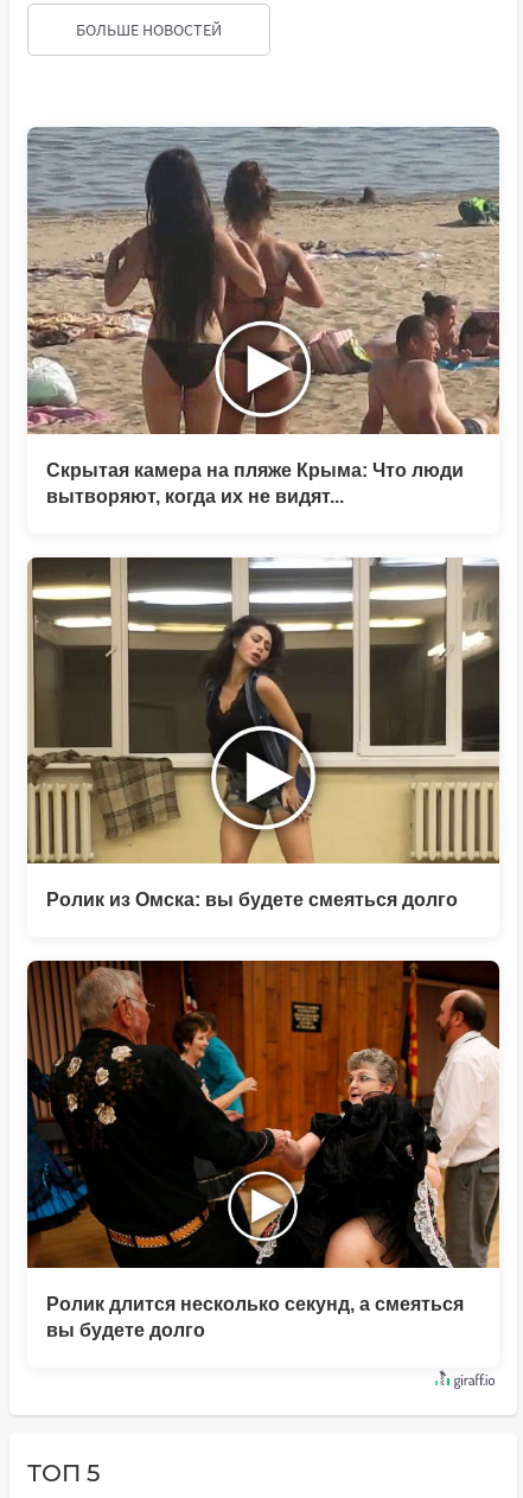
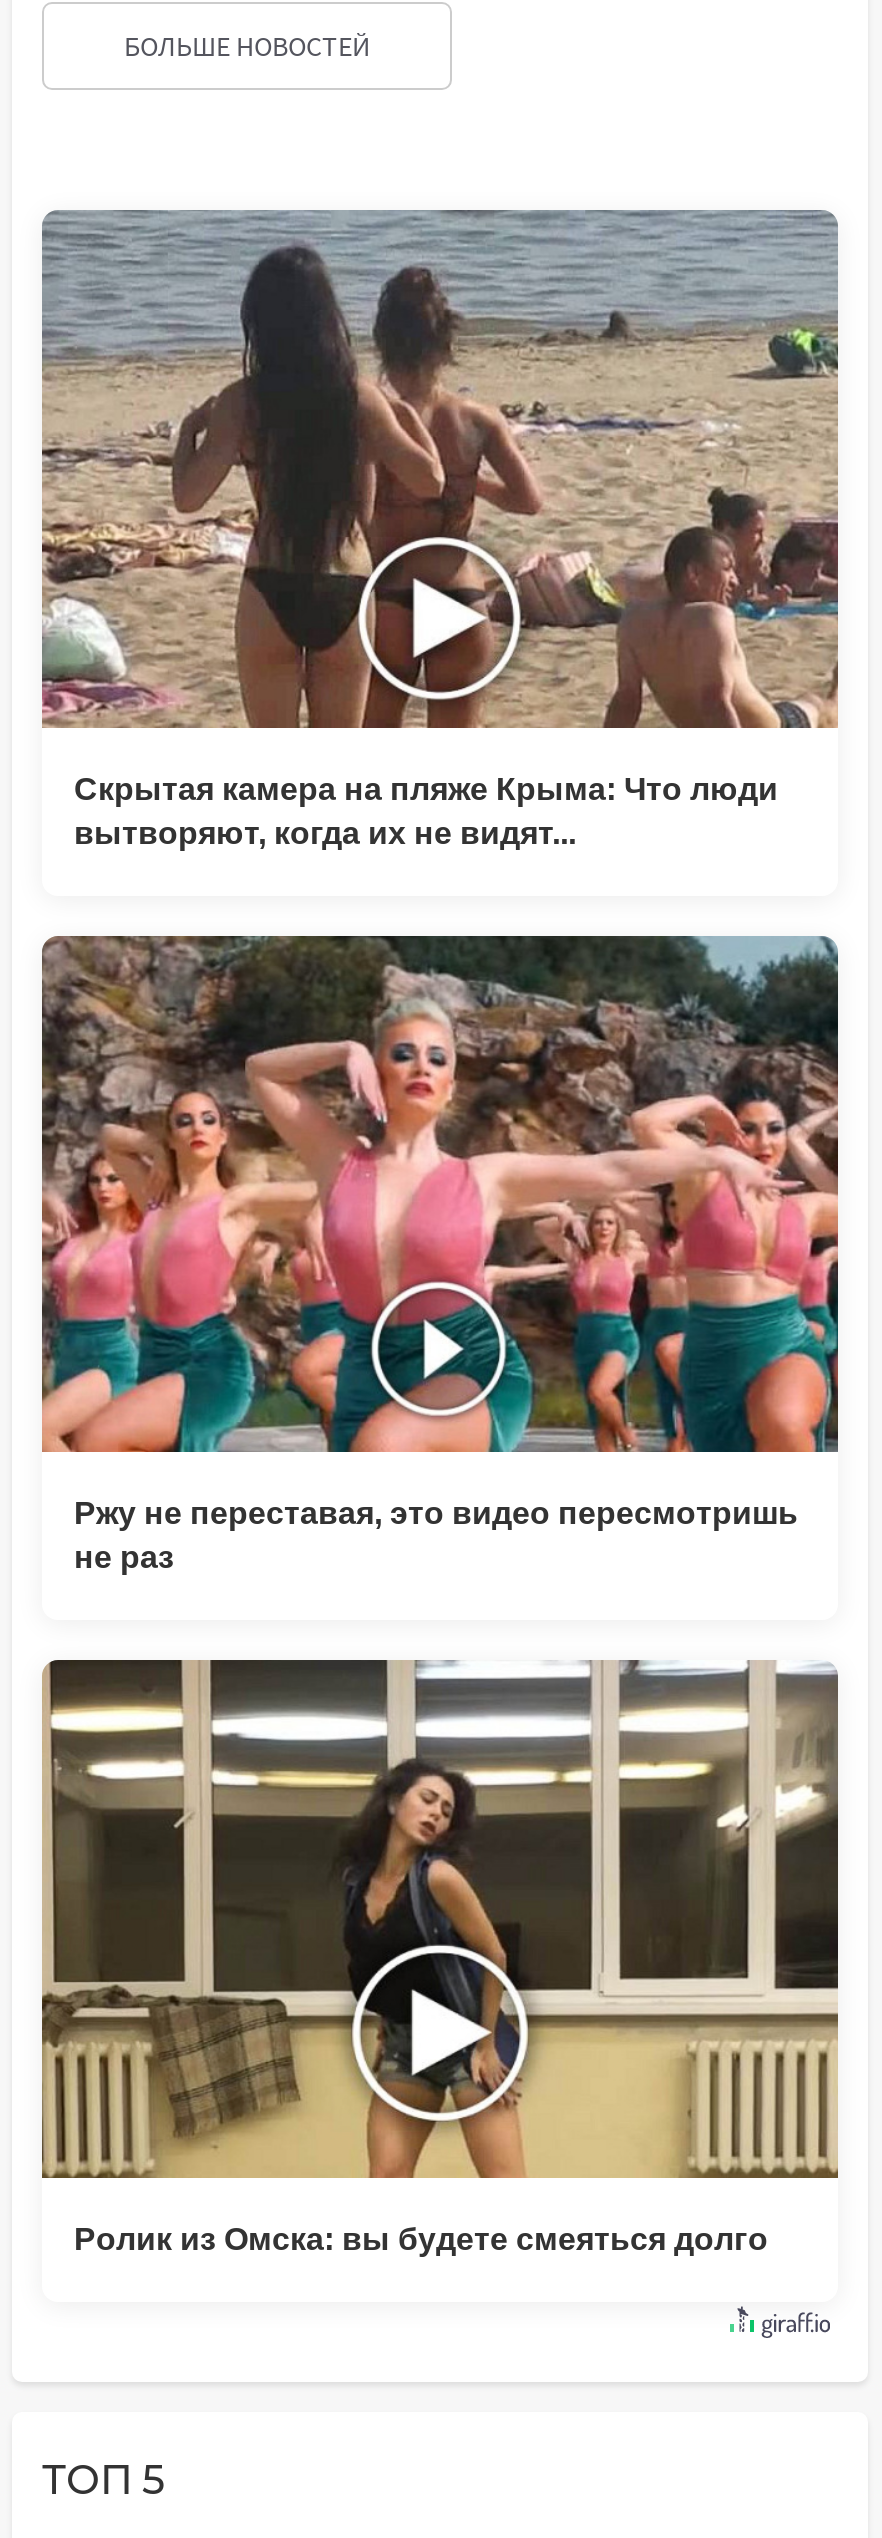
none -> [42,936,840,1575] [image] | Ржу не переставая, это видео пересмотришь | не раз
moved [26,555,502,910] -> [40,1658,842,2256]: [image] | Ролик из Омска: вы будете смеяться долго
[26,960,500,1340] [image] | Ролик длится несколько секунд, а смеяться | вы будете долго -> none

